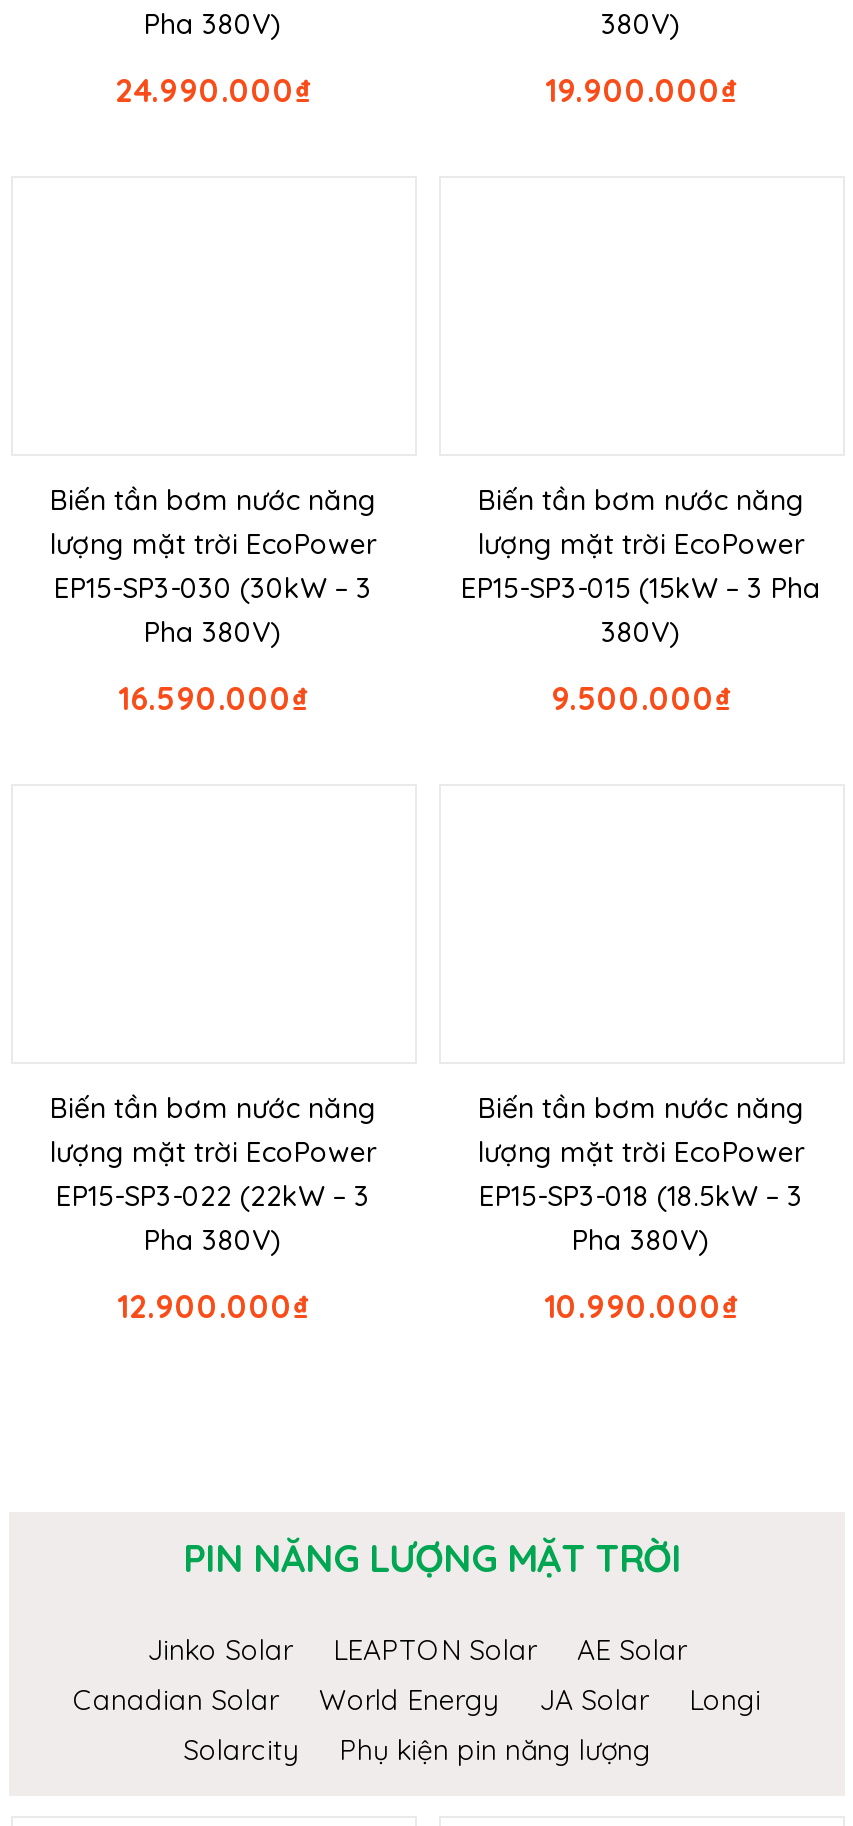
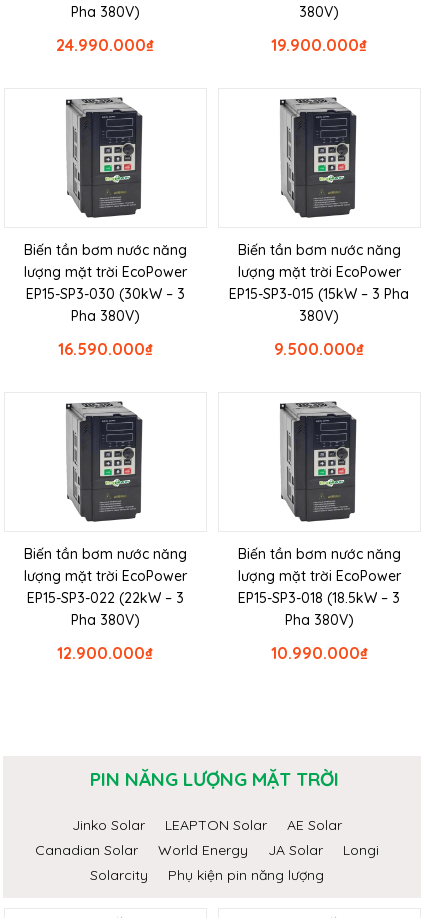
none -> [65,96,143,219] [image]
none -> [279,96,357,219] [image]
none -> [65,400,143,523] [image]
none -> [279,400,357,523] [image]

